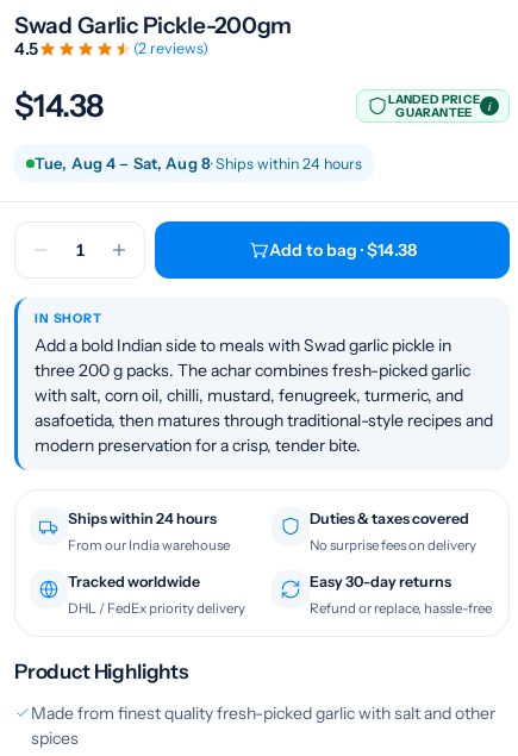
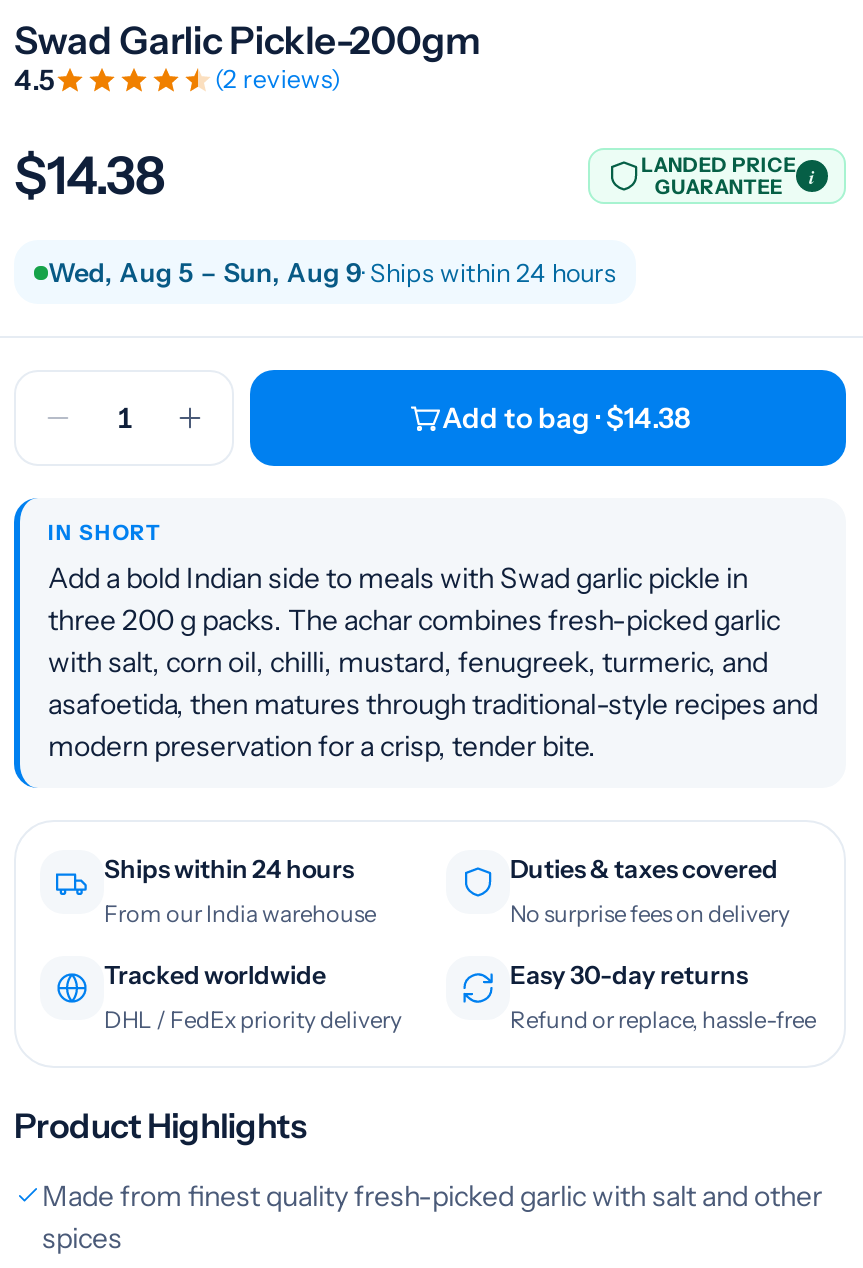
[35,154,362,173] Tue, Aug 4 – Sat, Aug 8 · Ships within 24 hours -> [48,256,616,288] Wed, Aug 5 – Sun, Aug 9 · Ships within 24 hours

